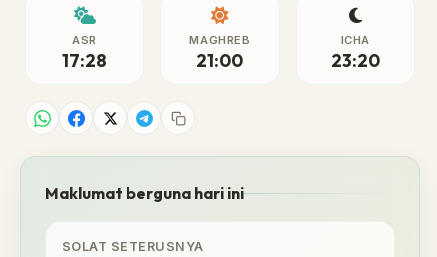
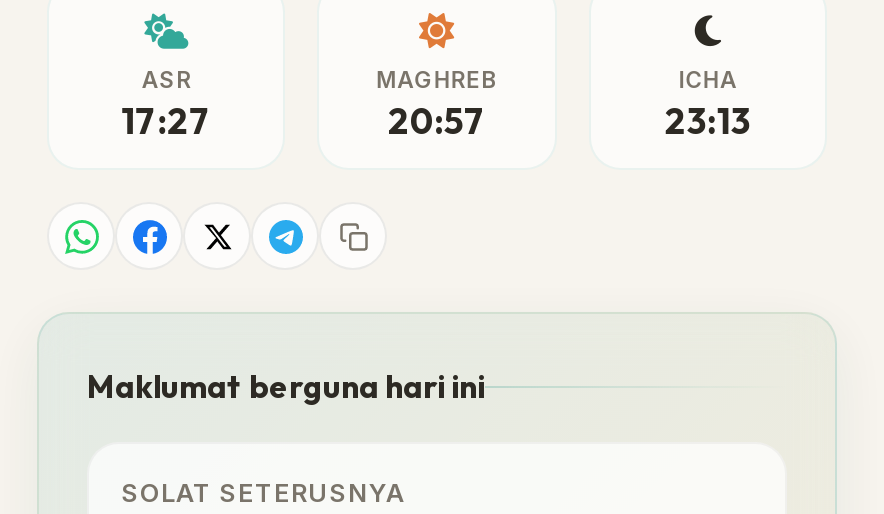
[62,48,107,71] 17:28 -> [121,97,211,143] 17:27
[196,48,243,71] 21:00 -> [388,97,486,143] 20:57
[331,48,380,71] 23:20 -> [665,97,751,143] 23:13

